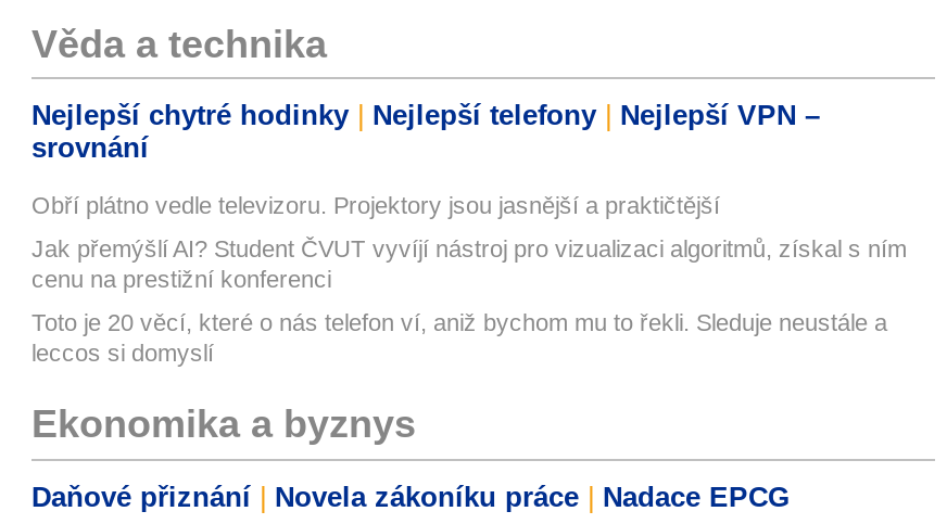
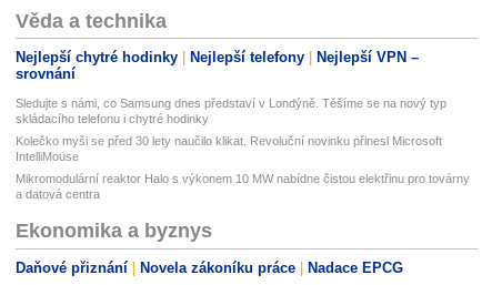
[31,192,720,218] Obří plátno vedle televizoru. Projektory jsou jasnější a praktičtější -> [16,97,446,126] Sledujte s námi, co Samsung dnes představí v Londýně. Těšíme se na nový typ | skládacího telefonu i chytré hodinky
[31,236,907,292] Jak přemýšlí AI? Student ČVUT vyvíjí nástroj pro vizualizaci algoritmů, získal s ním | cenu na prestižní konferenci -> [16,134,442,163] Kolečko myši se před 30 lety naučilo klikat. Revoluční novinku přinesl Microsoft | IntelliMouse
[31,310,887,366] Toto je 20 věcí, které o nás telefon ví, aniž bychom mu to řekli. Sleduje neustále a | leccos si domyslí -> [16,172,470,201] Mikromodulární reaktor Halo s výkonem 10 MW nabídne čistou elektřinu pro továrny | a datová centra

